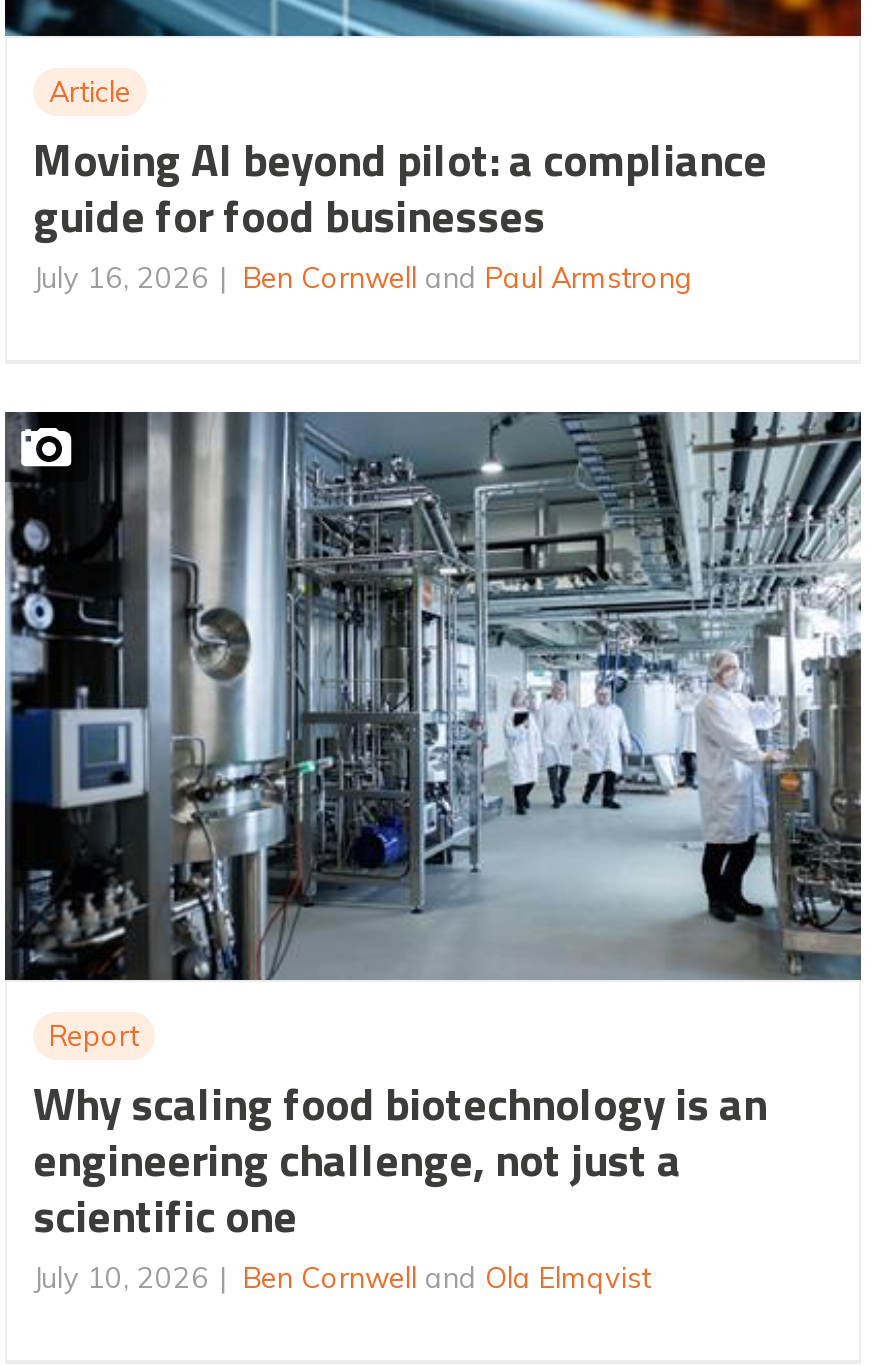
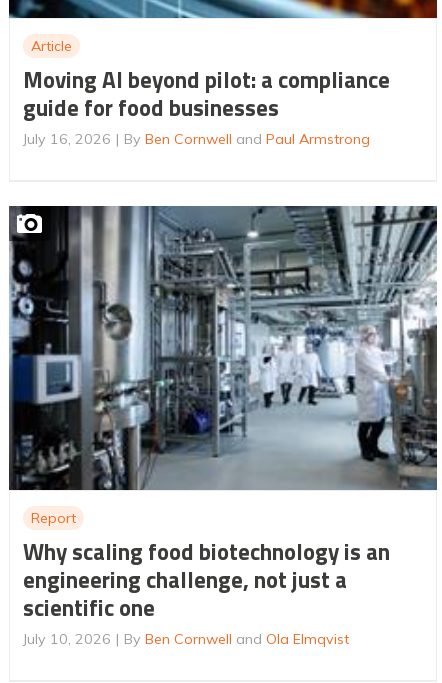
[243,260,693,296] Ben Cornwell and Paul Armstrong -> [124,130,370,148] By Ben Cornwell and Paul Armstrong
[243,1260,651,1296] Ben Cornwell and Ola Elmqvist -> [124,630,349,648] By Ben Cornwell and Ola Elmqvist

